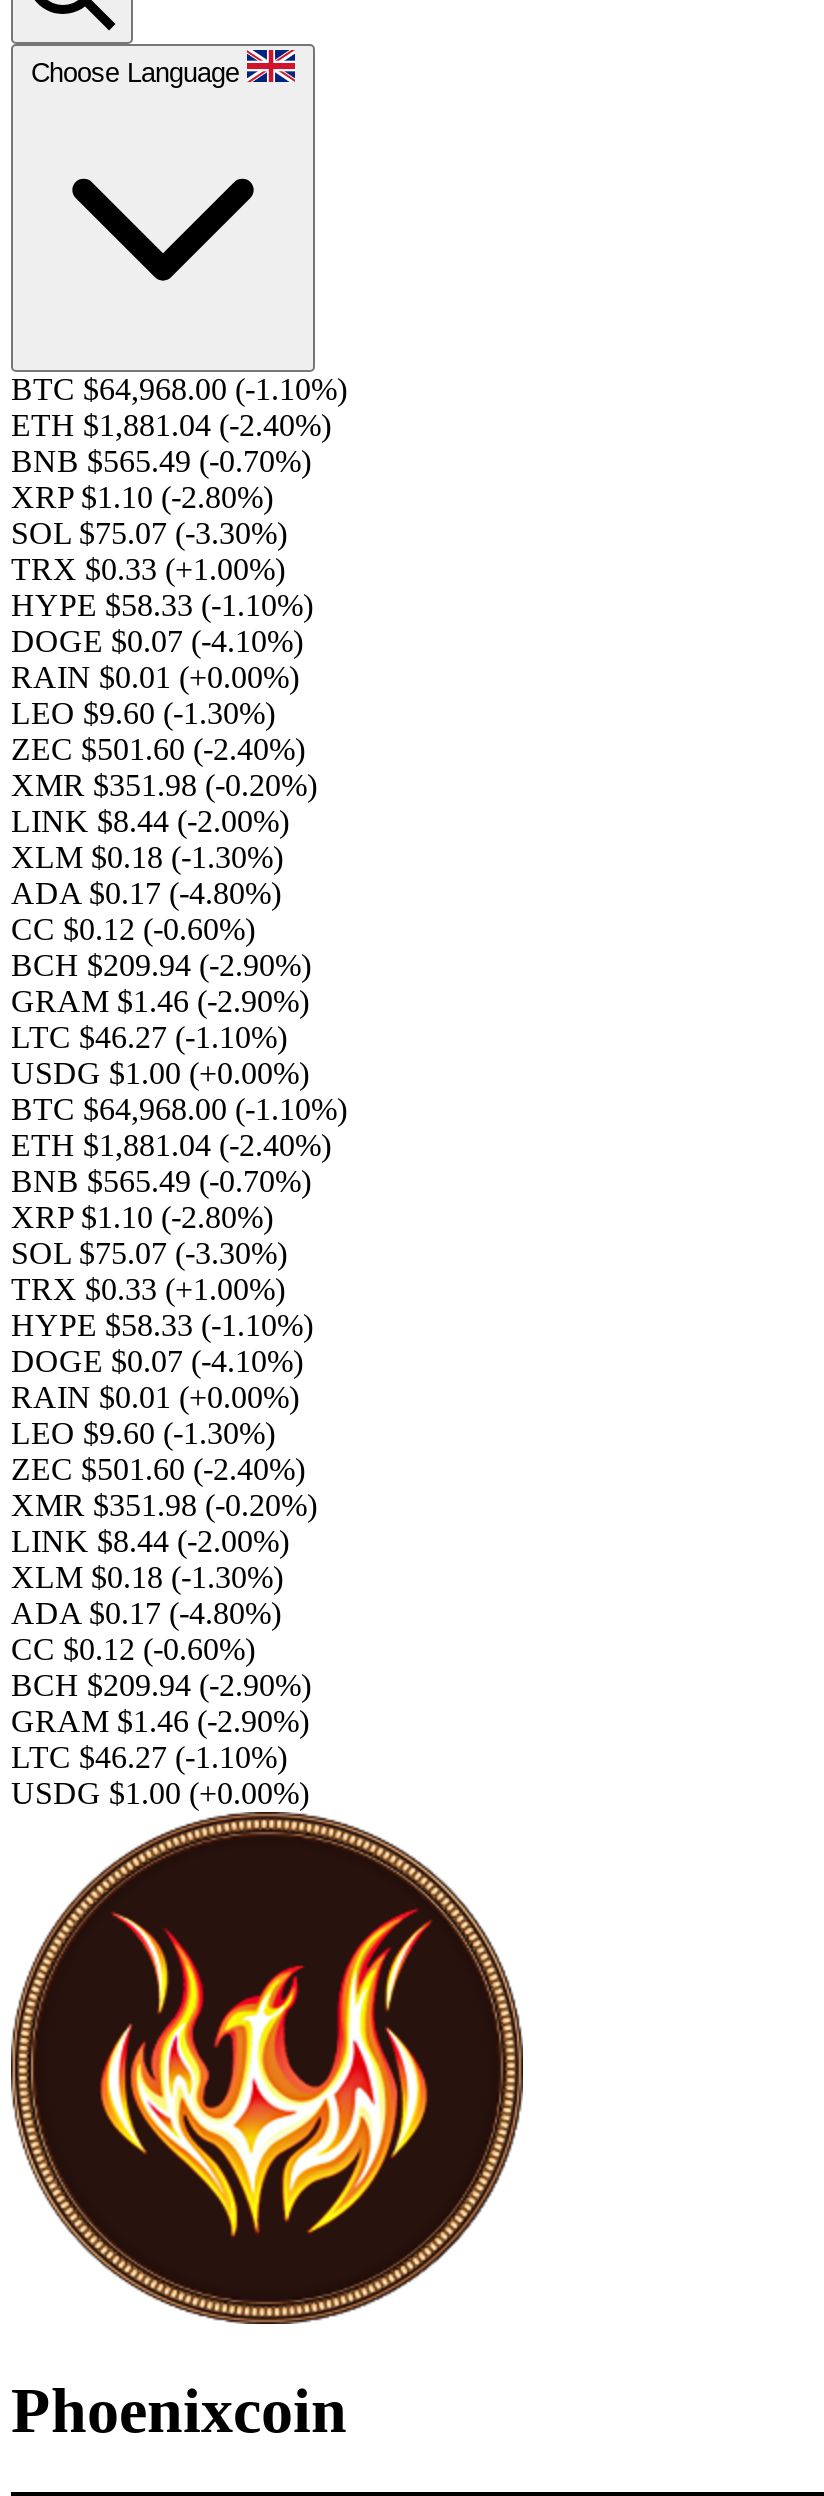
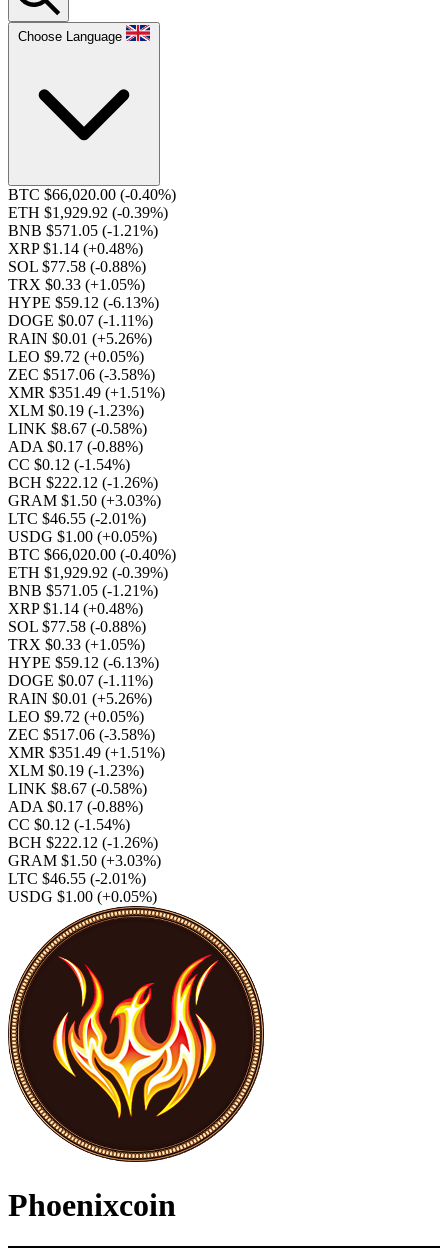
[11,372,347,1810] BTC $64,968.00(-1.10%) | ETH $1,881.04 (-2.40%) | BNB $565.49 (-0.70%) | XRP $1.10 (-2.80%) | SOL $75.07(-3.30%) | TRX $0.33 (+1.00%) | HYPE $58.33 (-1.10%) | DOGE $0.07 (-4.10%) | RAIN $0.01 (+0.00%) | LEO $9.60 (-1.30%) | ZEC $501.60 (-2.40%) | XMR $351.98(-0.20%) | LINK $8.44 (-2.00%) | XLM $0.18 (-1.30%) | ADA $0.17 (-4.80%) | CC $0.12 (-0.60%) | BCH $209.94 (-2.90%) | GRAM $1.46 (-2.90%) | LTC $46.27 (-1.10%) | USDG $1.00(+0.00%) | BTC $64,968.00 (-1.10%) | ETH $1,881.04 (-2.40%) | BNB $565.49 (-0.70%) | XRP $1.10 (-2.80%) | SOL $75.07(-3.30%) | TRX $0.33 (+1.00%) | HYPE $58.33 (-1.10%) | DOGE $0.07 (-4.10%) | RAIN $0.01 (+0.00%) | LEO $9.60 (-1.30%) | ZEC $501.60 (-2.40%) | XMR $351.98(-0.20%) | LINK $8.44 (-2.00%) | XLM $0.18 (-1.30%) | ADA $0.17 (-4.80%) | CC $0.12 (-0.60%) | BCH $209.94 (-2.90%) | GRAM $1.46 (-2.90%) | LTC $46.27 (-1.10%) | USDG $1.00(+0.00%) -> [8,186,176,905] BTC $66,020.00(-0.40%) | ETH $1,929.92 (-0.39%) | BNB $571.05 (-1.21%) | XRP $1.14 (+0.48%) | SOL $77.58(-0.88%) | TRX $0.33 (+1.05%) | HYPE $59.12 (-6.13%) | DOGE $0.07 (-1.11%) | RAIN $0.01 (+5.26%) | LEO $9.72 (+0.05%) | ZEC $517.06 (-3.58%) | XMR $351.49(+1.51%) | XLM $0.19 (-1.23%) | LINK $8.67 (-0.58%) | ADA $0.17 (-0.88%) | CC $0.12 (-1.54%) | BCH $222.12 (-1.26%) | GRAM $1.50 (+3.03%) | LTC $46.55 (-2.01%) | USDG $1.00(+0.05%) | BTC $66,020.00 (-0.40%) | ETH $1,929.92 (-0.39%) | BNB $571.05 (-1.21%) | XRP $1.14 (+0.48%) | SOL $77.58(-0.88%) | TRX $0.33 (+1.05%) | HYPE $59.12 (-6.13%) | DOGE $0.07 (-1.11%) | RAIN $0.01 (+5.26%) | LEO $9.72 (+0.05%) | ZEC $517.06 (-3.58%) | XMR $351.49(+1.51%) | XLM $0.19 (-1.23%) | LINK $8.67 (-0.58%) | ADA $0.17 (-0.88%) | CC $0.12 (-1.54%) | BCH $222.12 (-1.26%) | GRAM $1.50 (+3.03%) | LTC $46.55 (-2.01%) | USDG $1.00(+0.05%)

